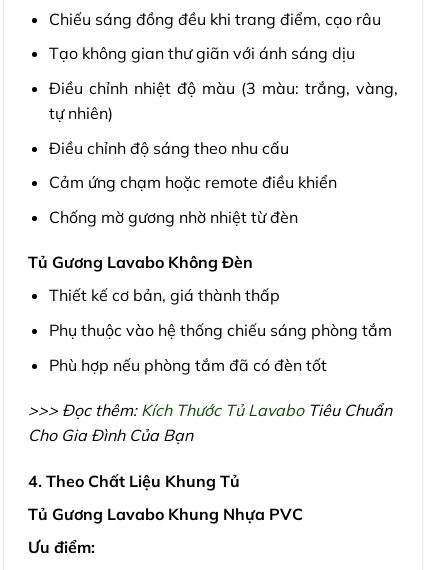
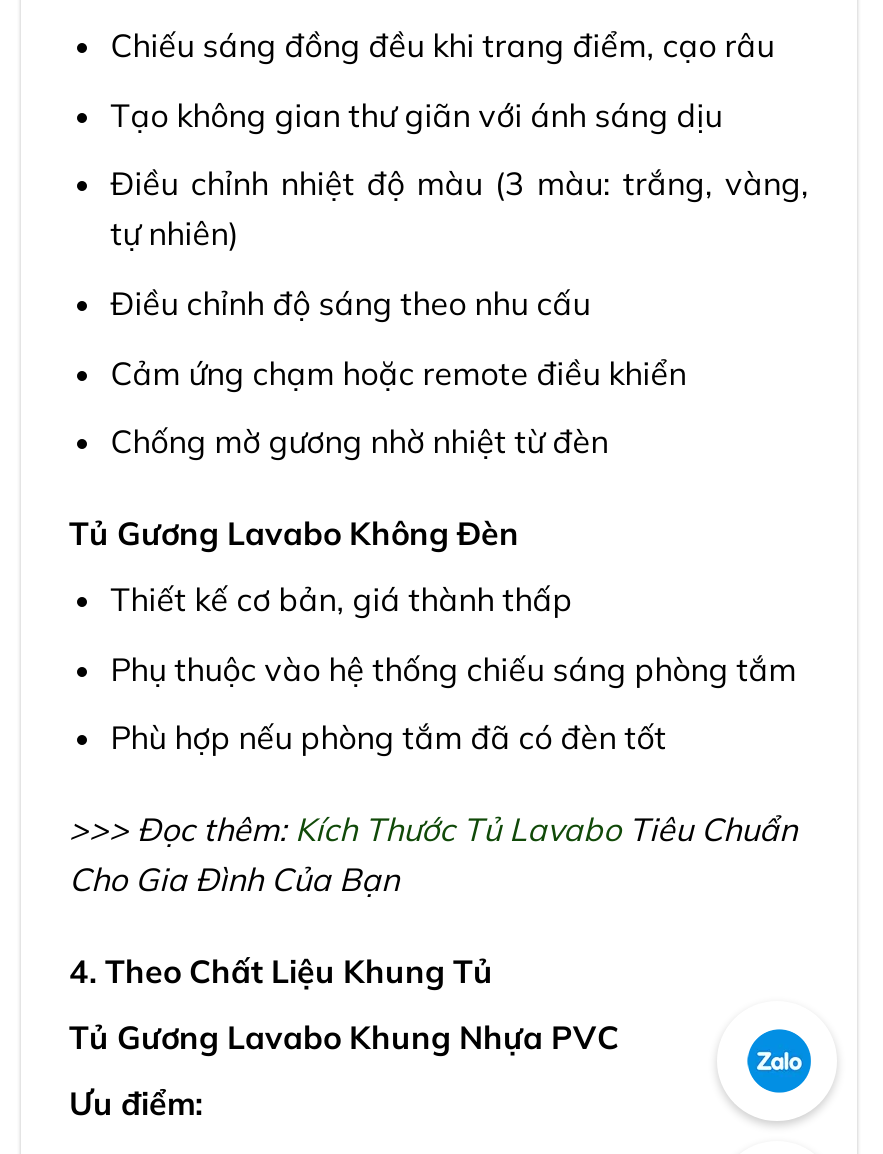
none -> [727,1026,827,1126] [image]

